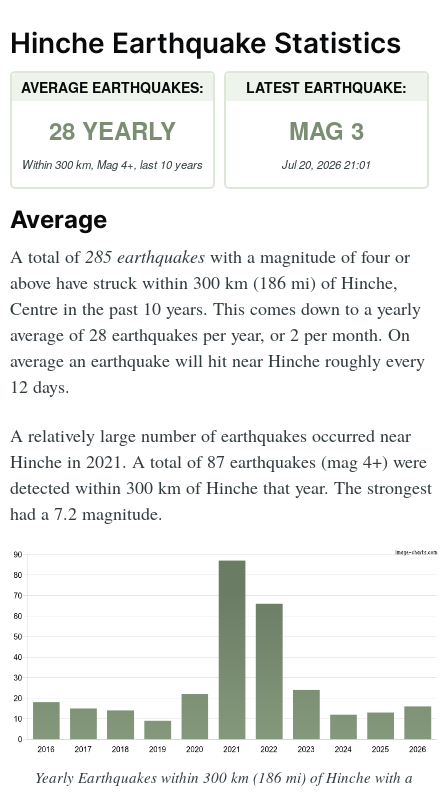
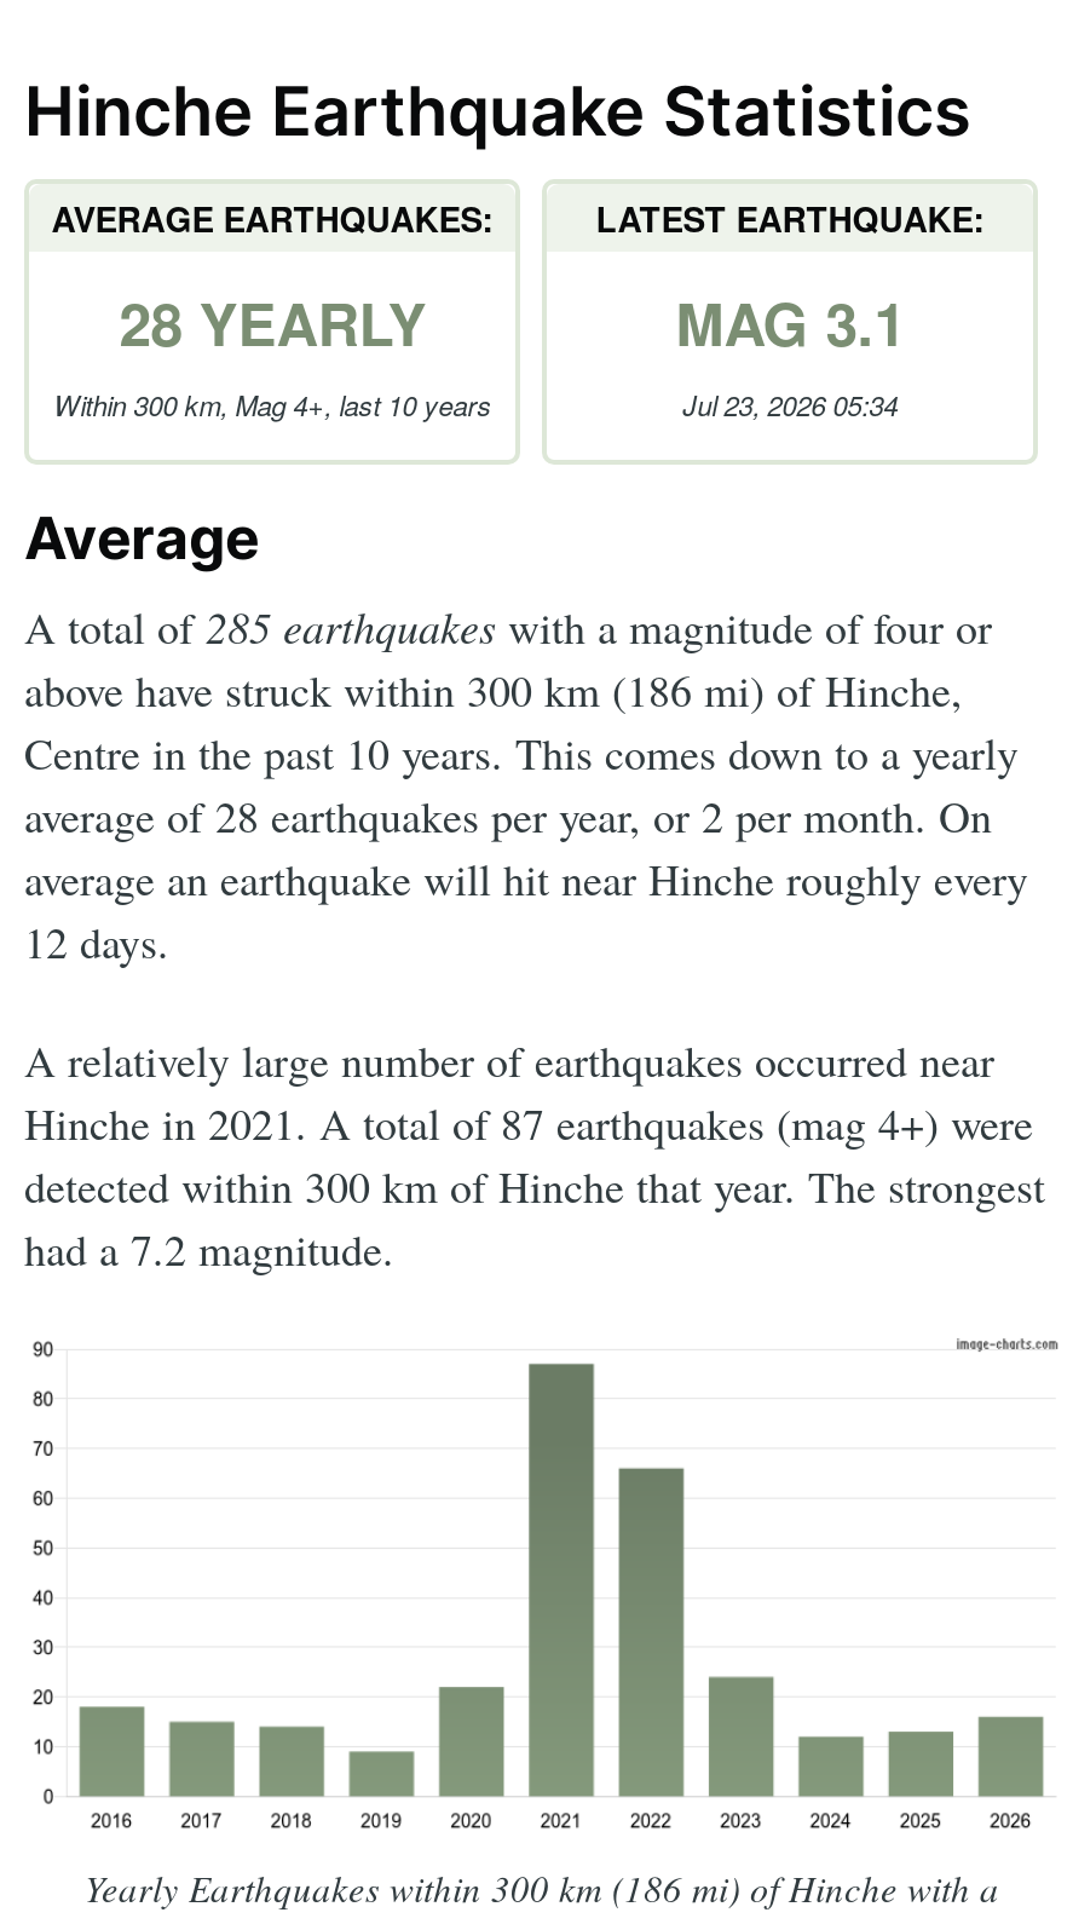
[289,113,364,147] MAG 3 -> [675,281,905,364] MAG 3.1
[282,156,371,172] Jul 20, 2026 21:01 -> [683,386,898,424] Jul 23, 2026 05:34

